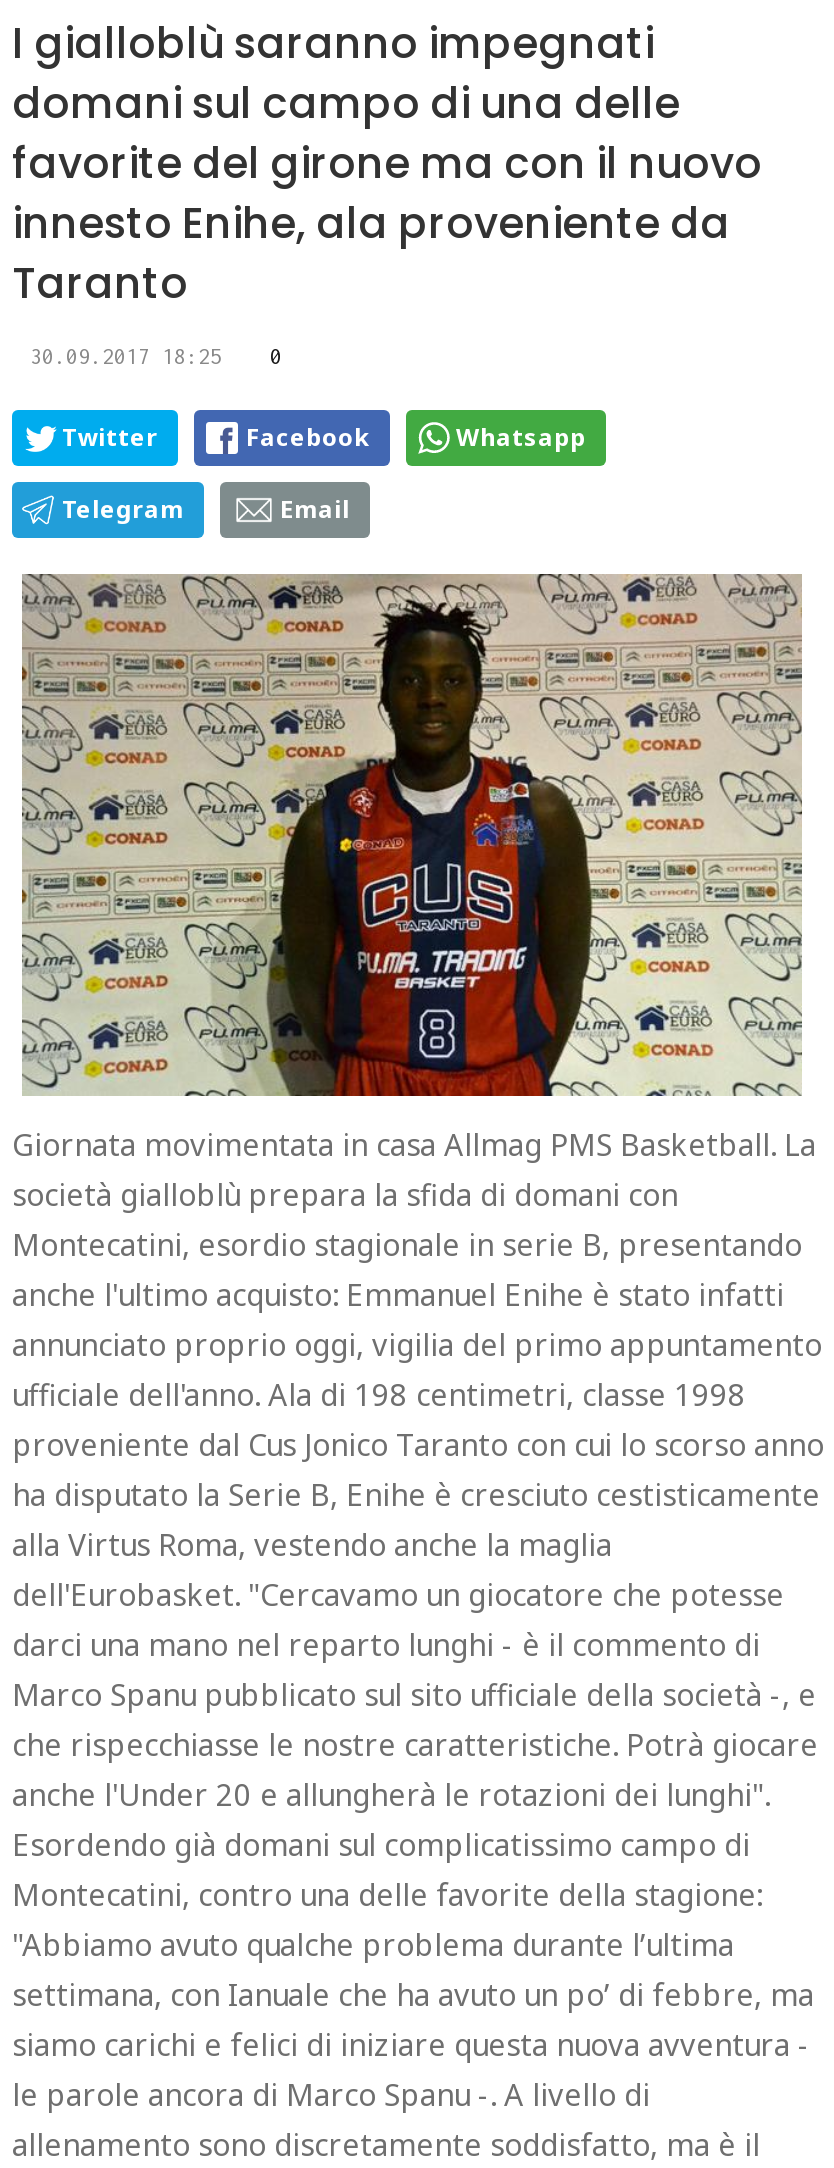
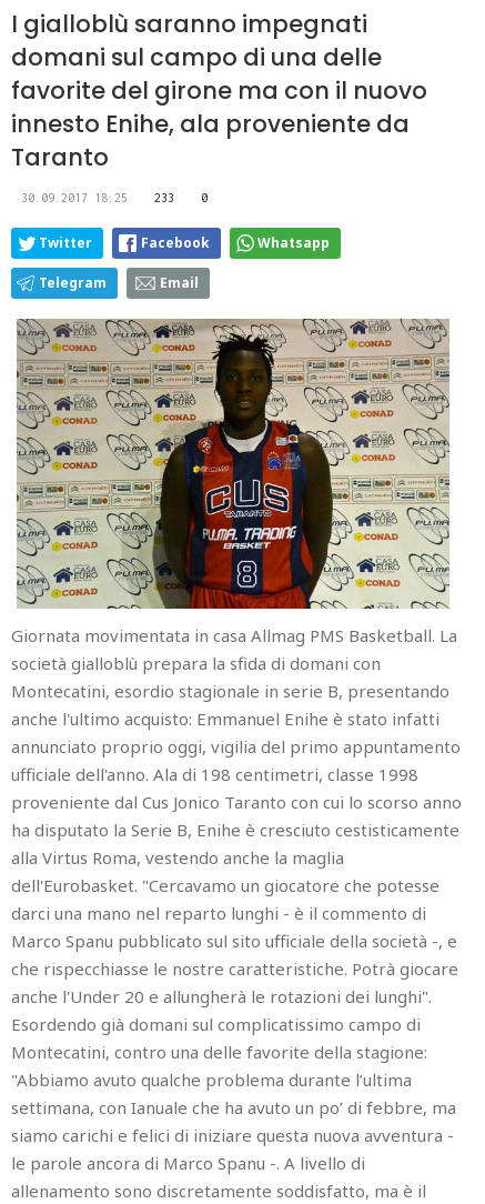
none -> [154,191,174,204] 233

